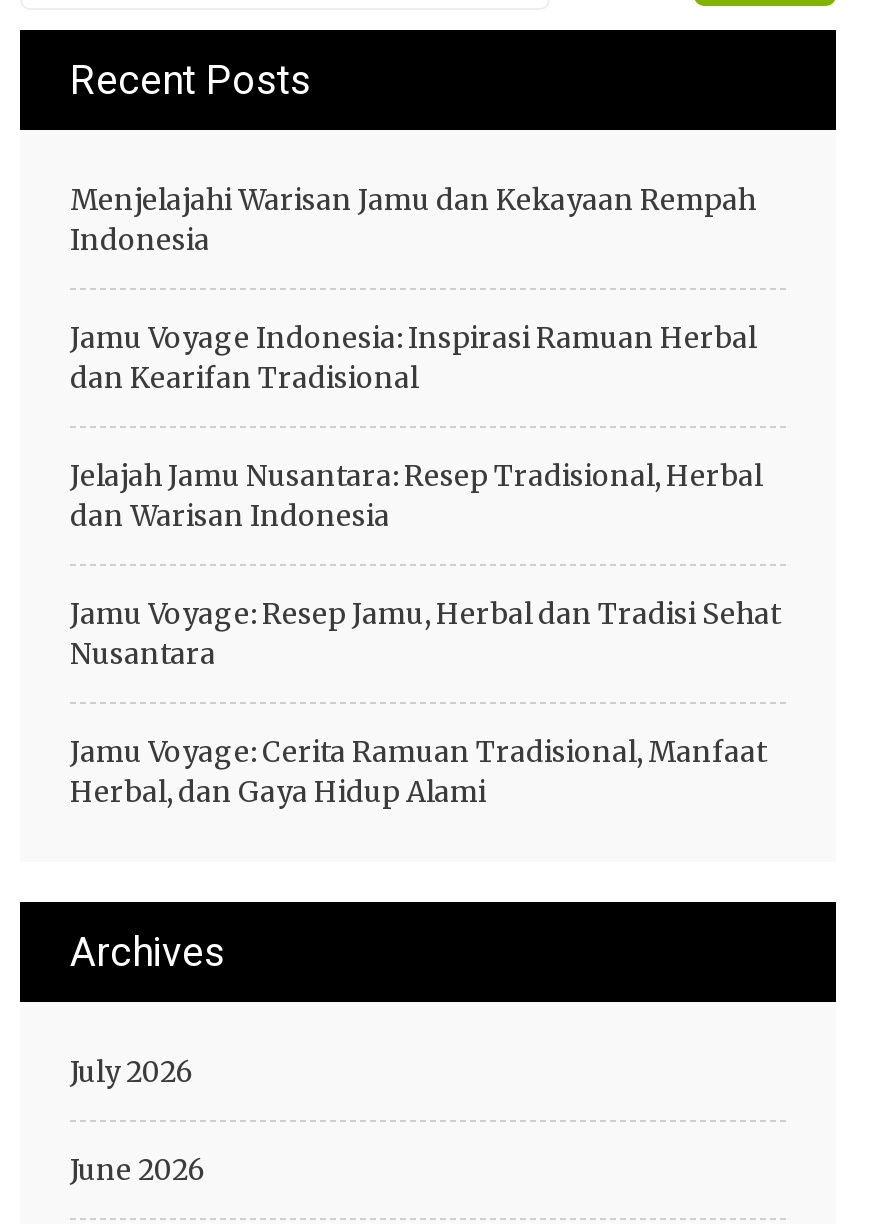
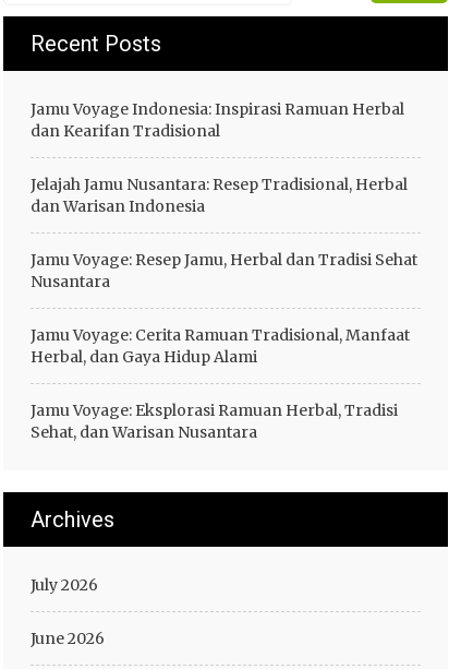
[70,181,756,257] Menjelajahi Warisan Jamu dan Kekayaan Rempah | Indonesia -> none
moved [70,319,780,809] -> [31,99,417,366]: Jamu Voyage Indonesia: Inspirasi Ramuan Herbal | dan Kearifan Tradisional | Jelajah Jamu Nusantara: Resep Tradisional, Herbal | dan Warisan Indonesia | Jamu Voyage: Resep Jamu, Herbal dan Tradisi Sehat | Nusantara | Jamu Voyage: Cerita Ramuan Tradisional, Manfaat | Herbal, dan Gaya Hidup Alami
none -> [31,400,398,442] Jamu Voyage: Eksplorasi Ramuan Herbal, Tradisi | Sehat, dan Warisan Nusantara

